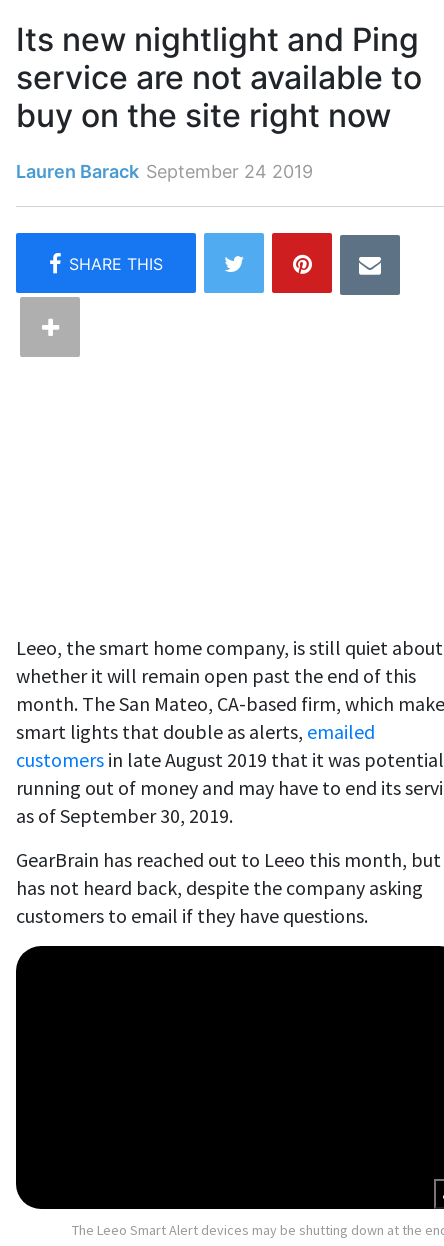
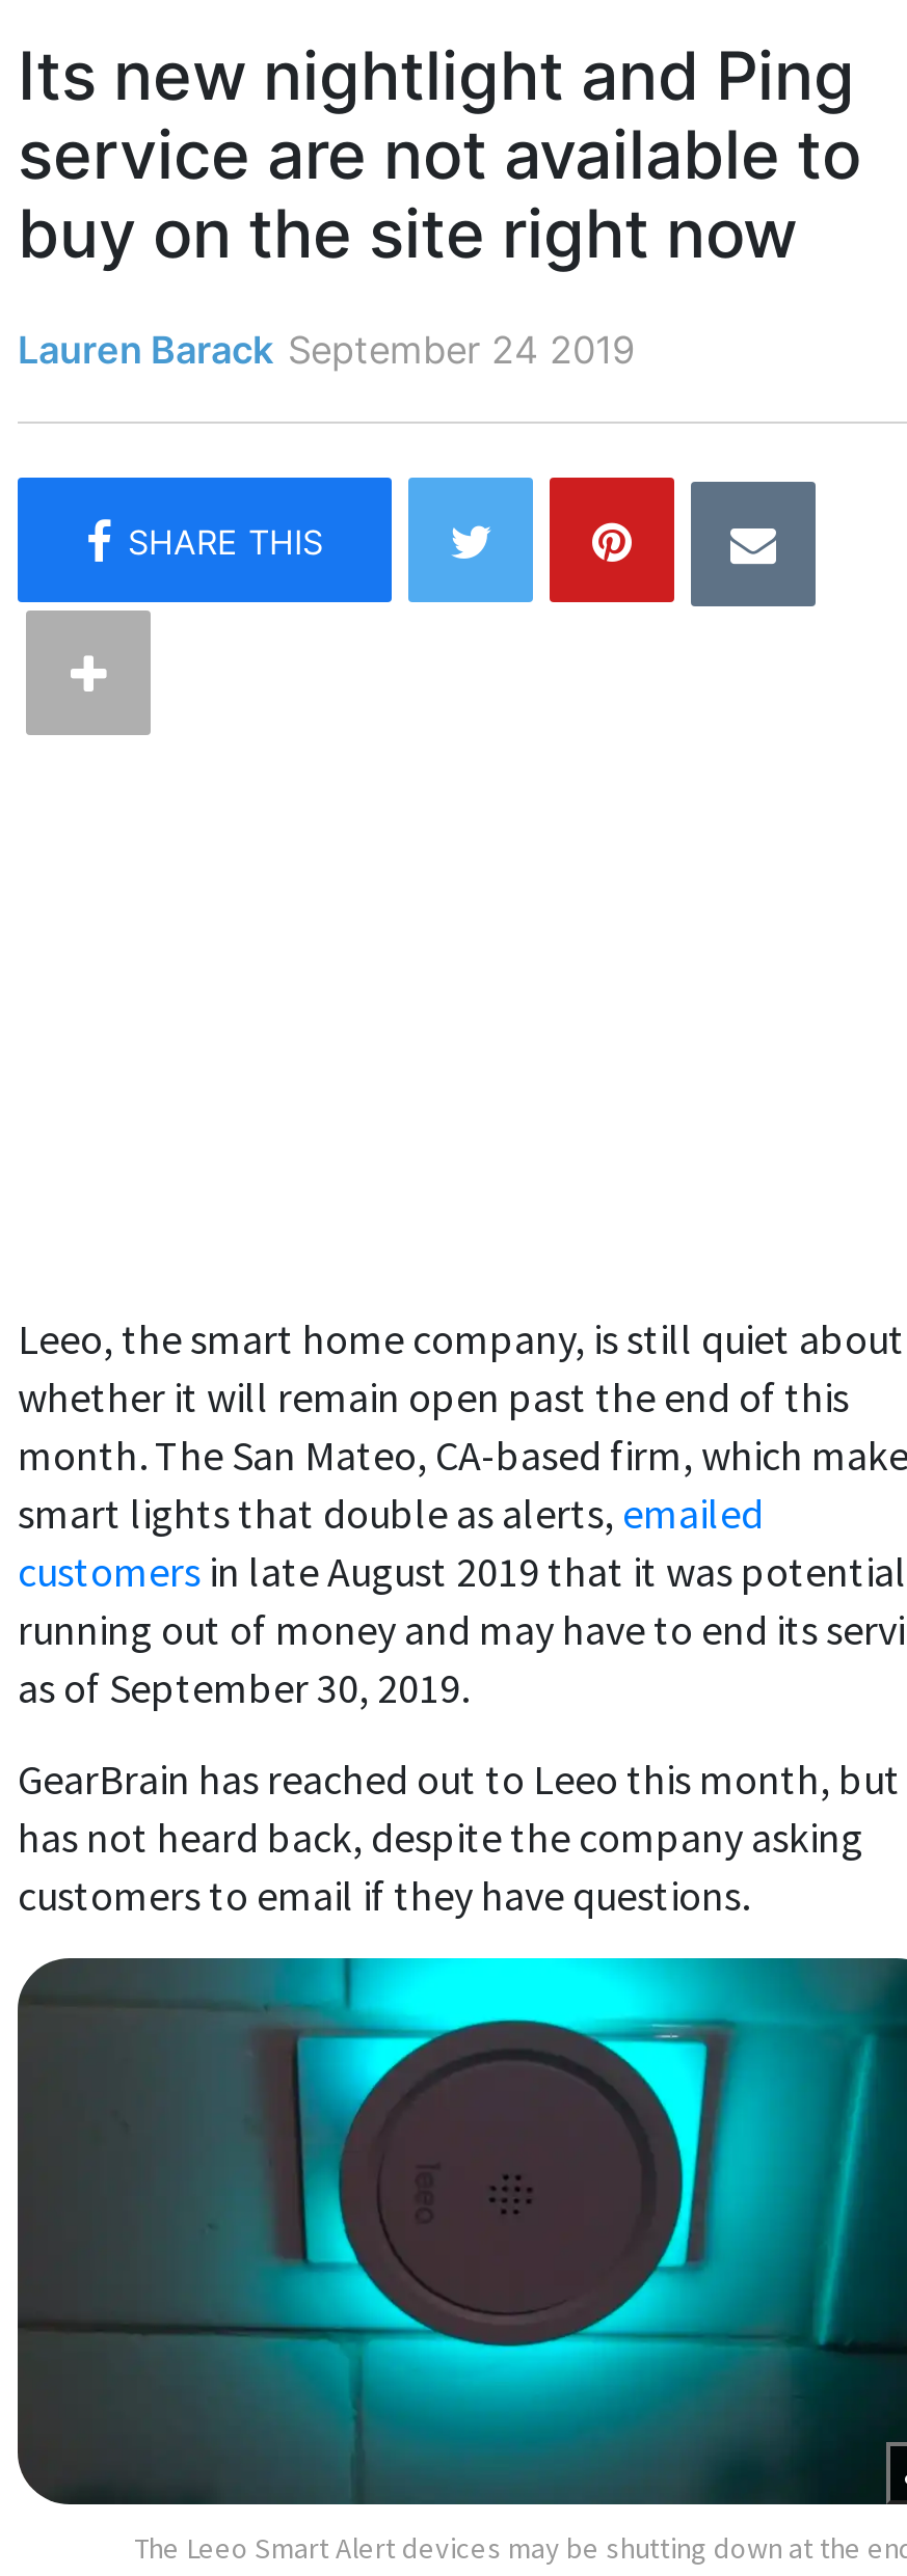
none -> [18,1956,901,2504] [image]

